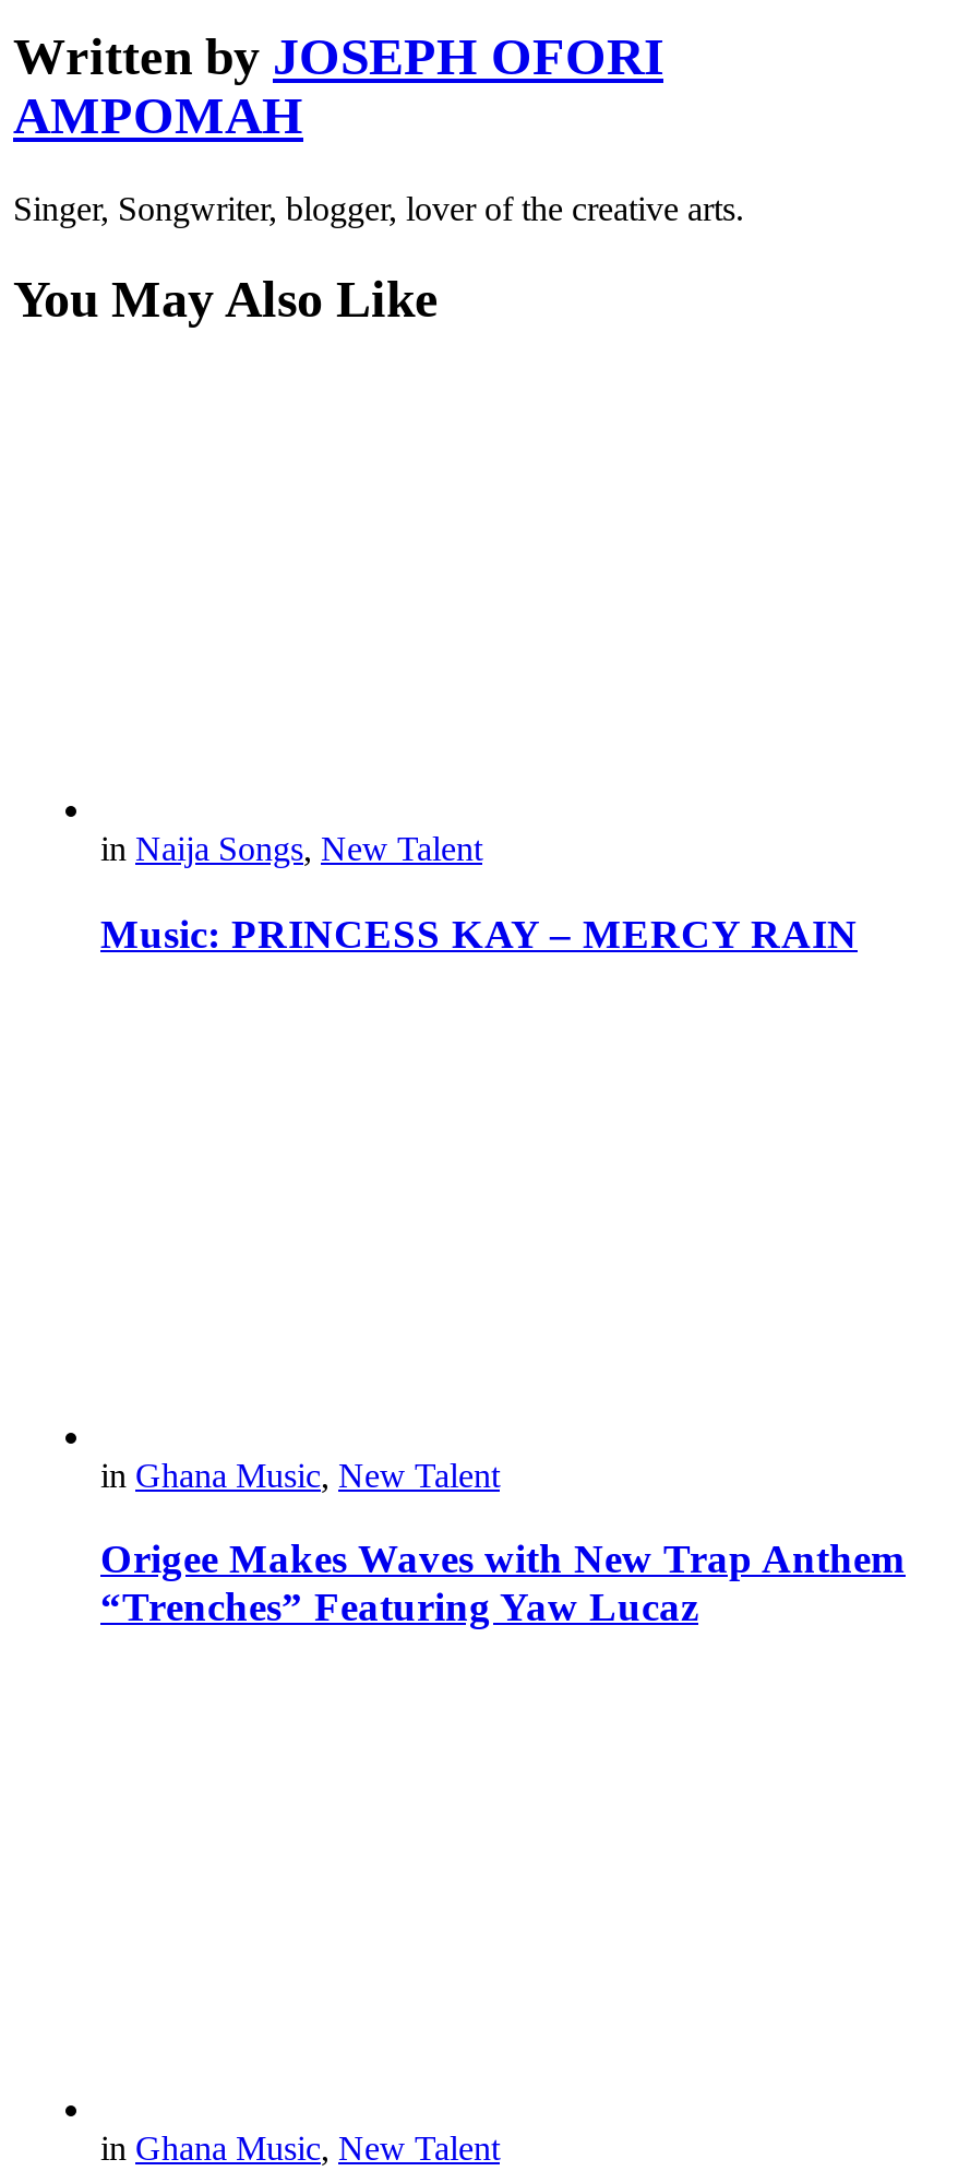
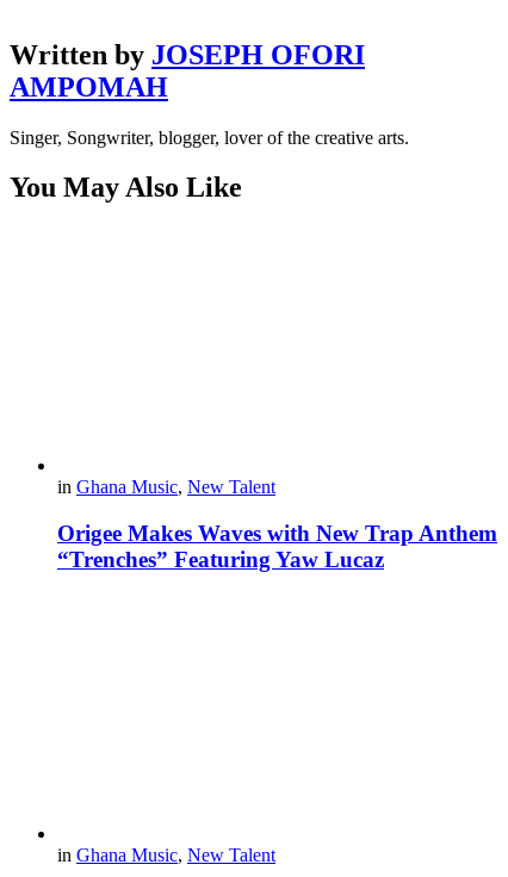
[100,831,858,957] in Naija Songs, New Talent | Music: PRINCESS KAY – MERCY RAIN -> none

